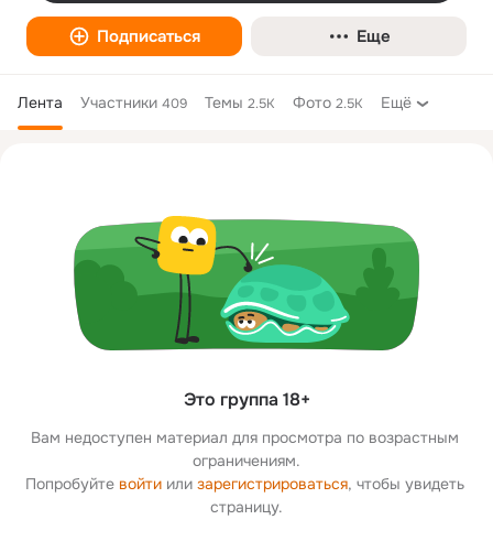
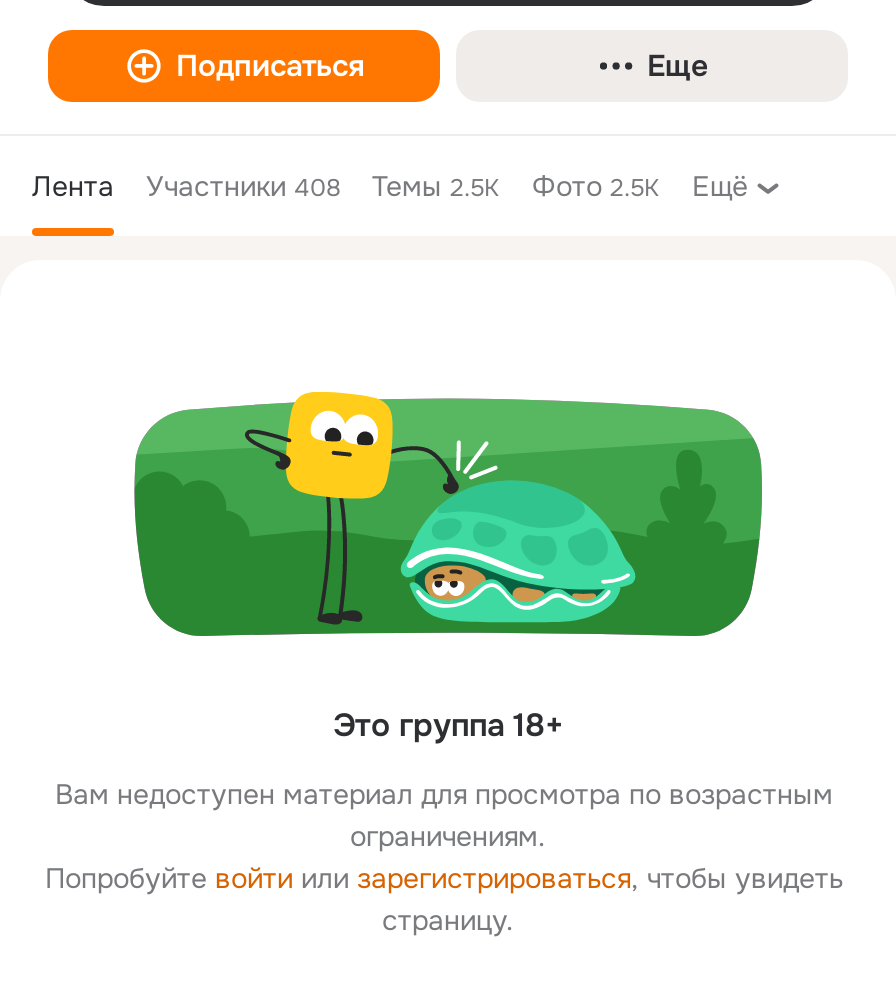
[18,93,412,112] Лента Участники 409 Темы 2.5K Фото 2.5K Ещё -> [32,168,748,204] Лента Участники 408 Темы 2.5K Фото 2.5K Ещё

